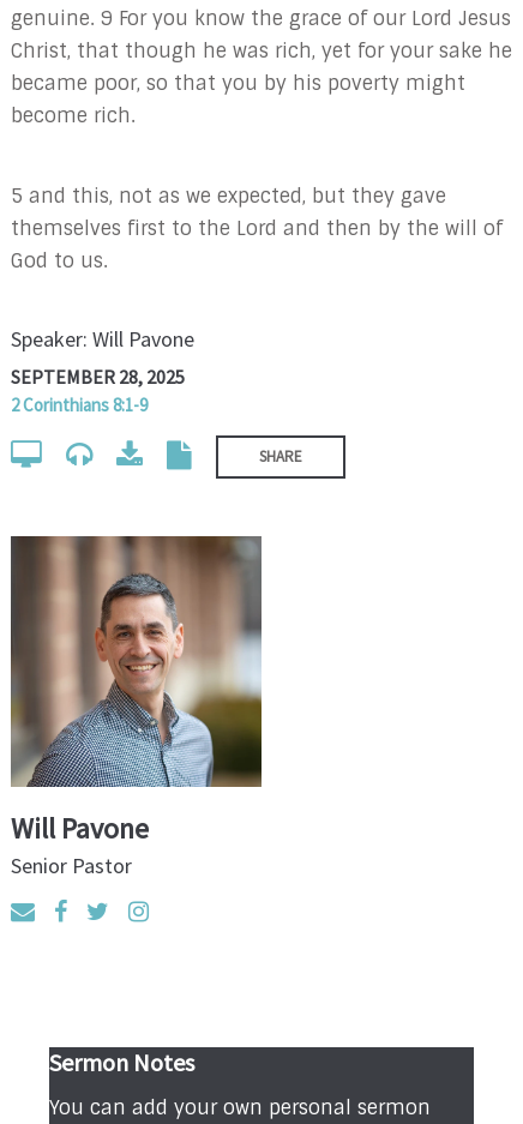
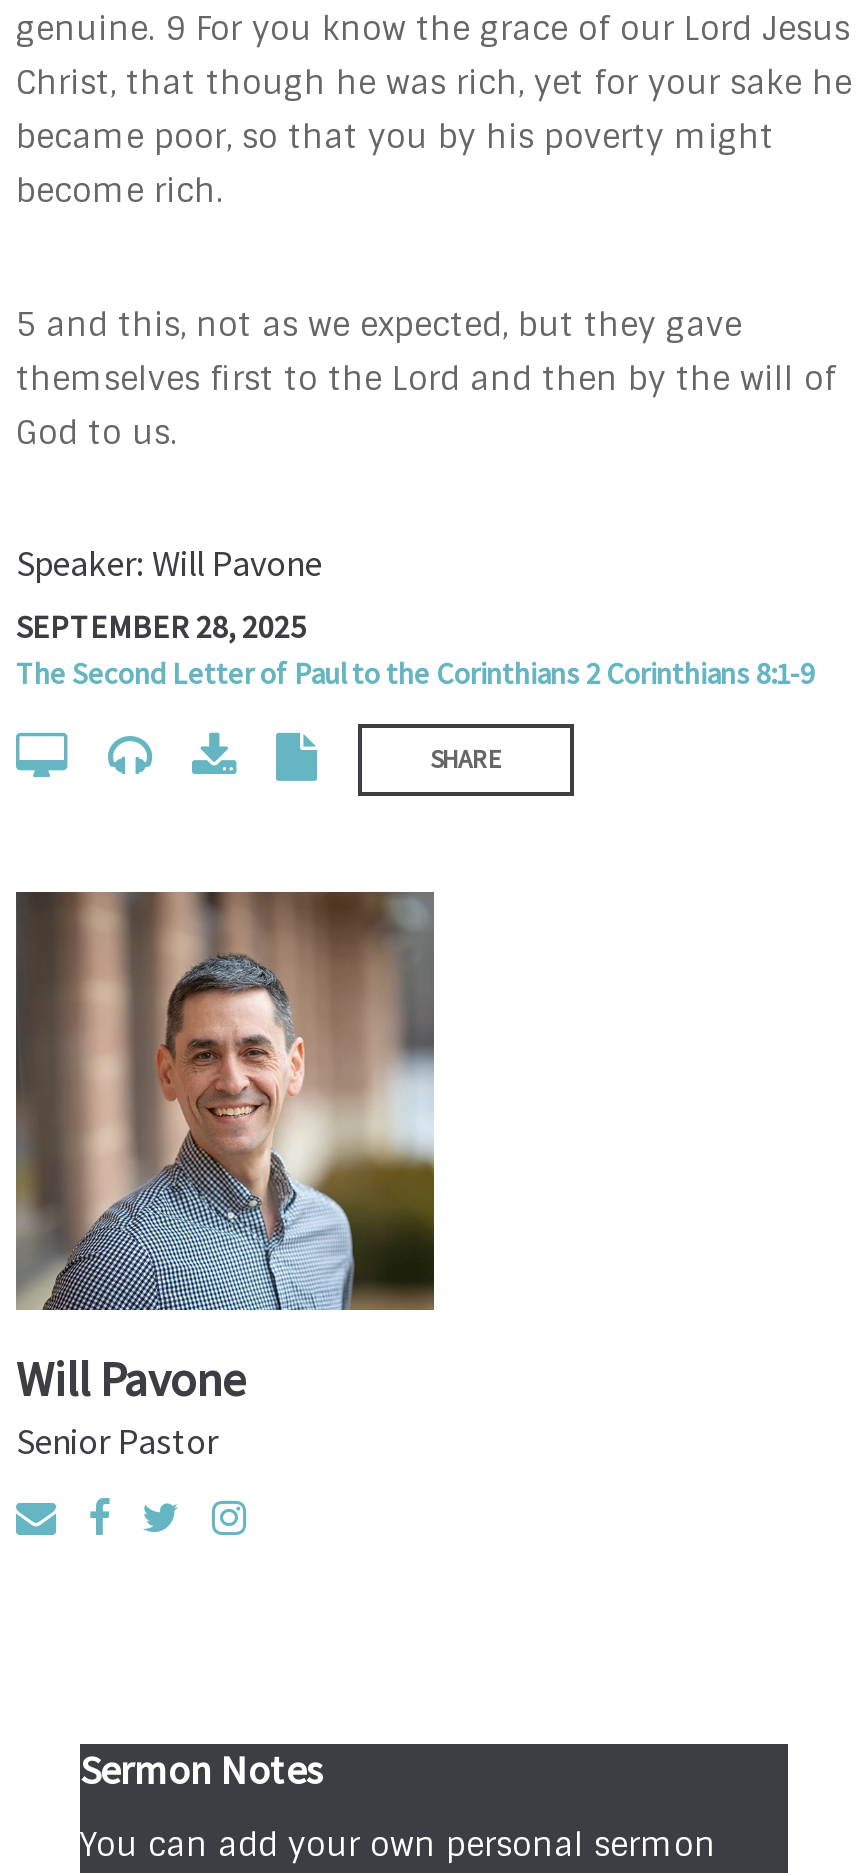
[11,394,148,416] 2 Corinthians 8:1-9 -> [16,655,814,693] The Second Letter of Paul to the Corinthians 2 Corinthians 8:1-9

